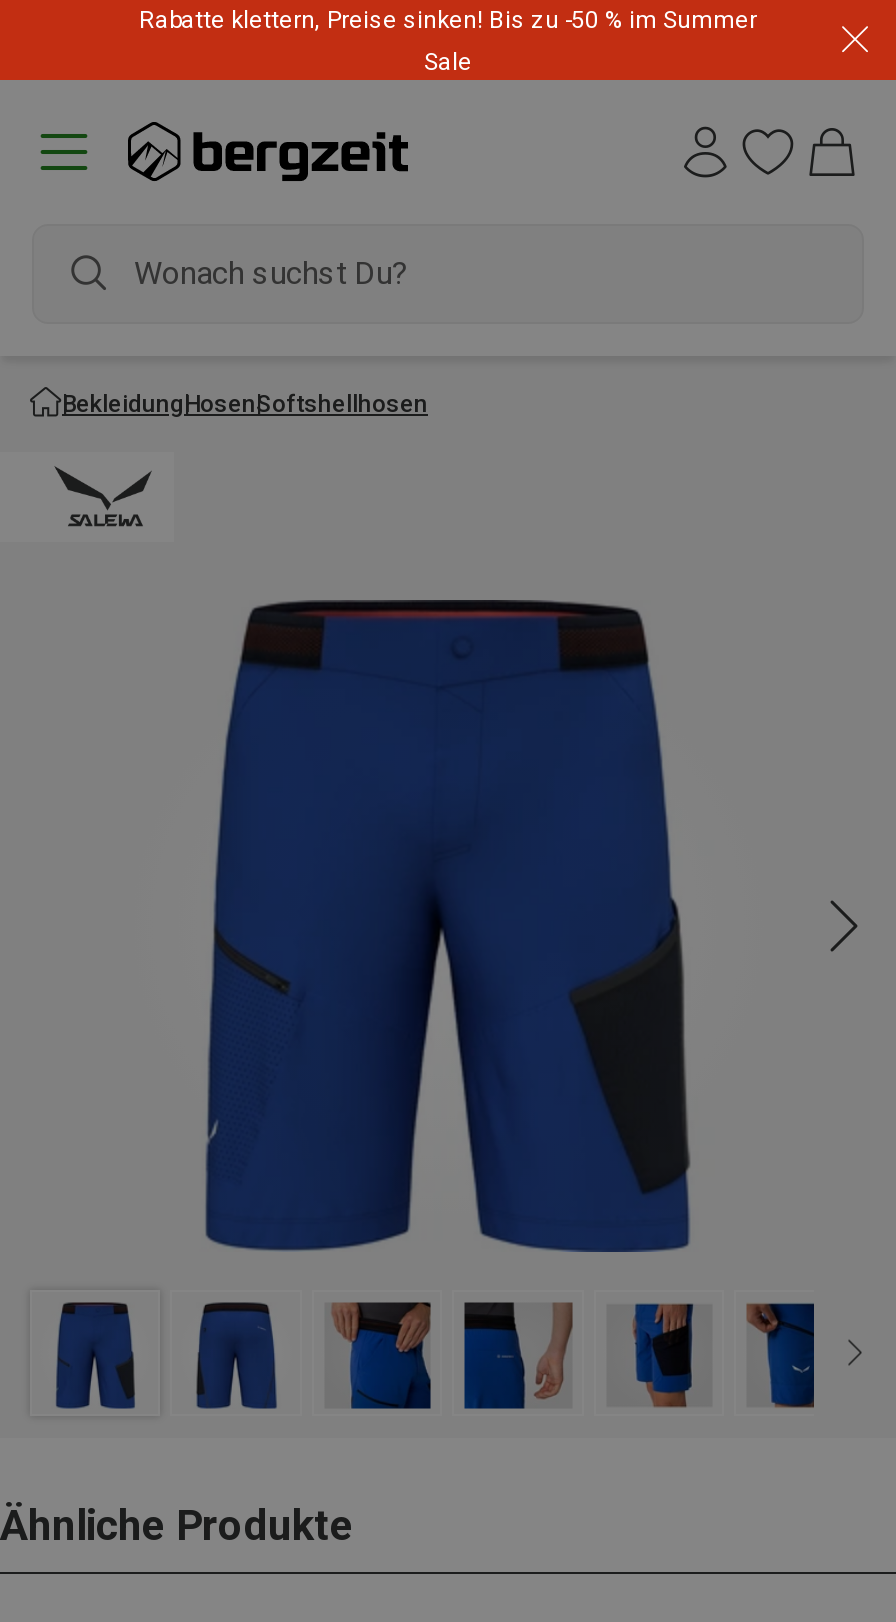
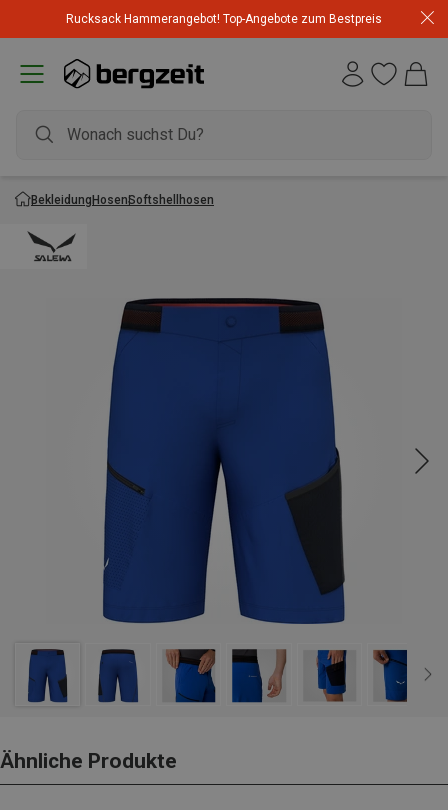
[139,6,757,76] Rabatte klettern, Preise sinken! Bis zu -50 % im Summer | Sale -> [66,11,382,25] Rucksack Hammerangebot! Top-Angebote zum Bestpreis

